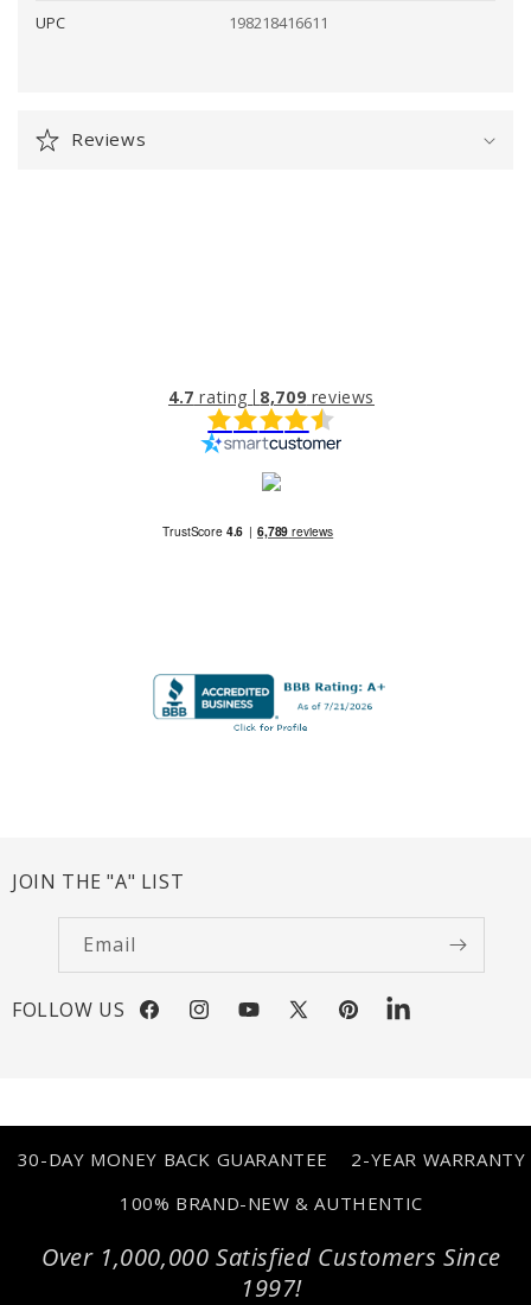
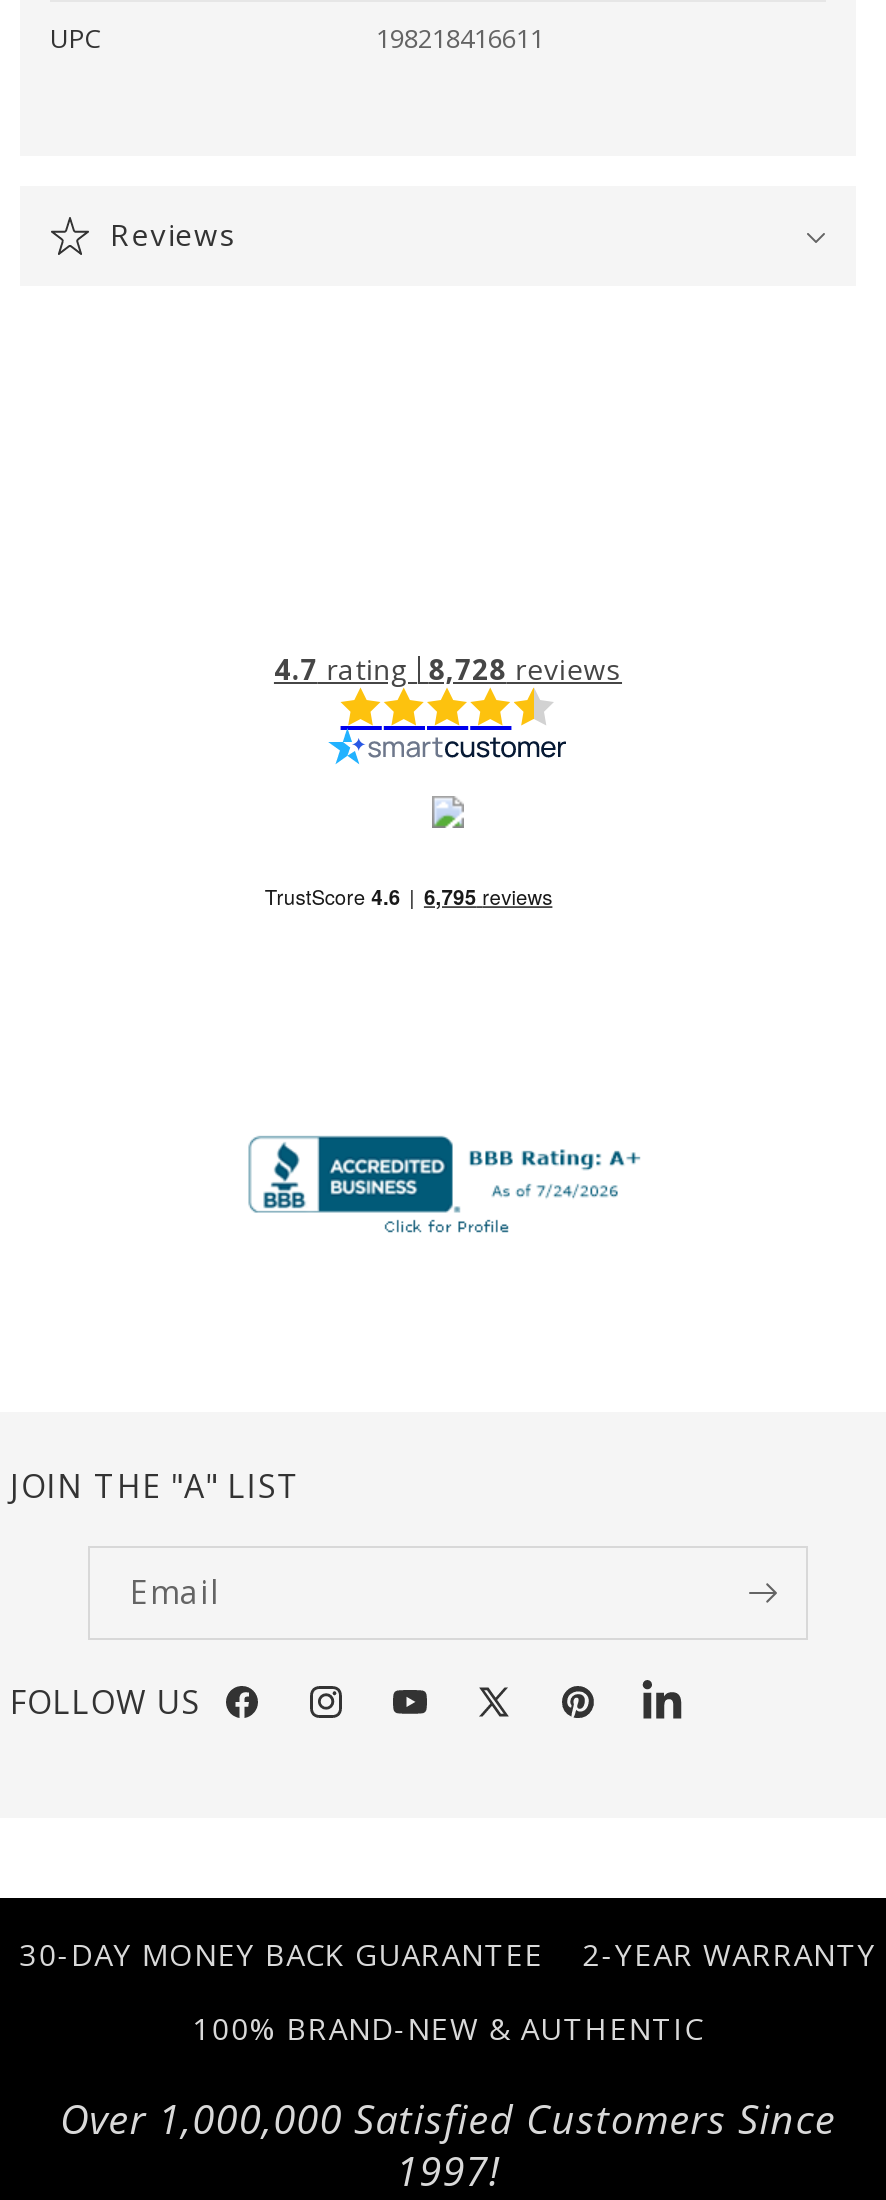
[168,386,375,408] 4.7 rating 8,709 reviews -> [274,650,622,688] 4.7 rating 8,728 reviews

